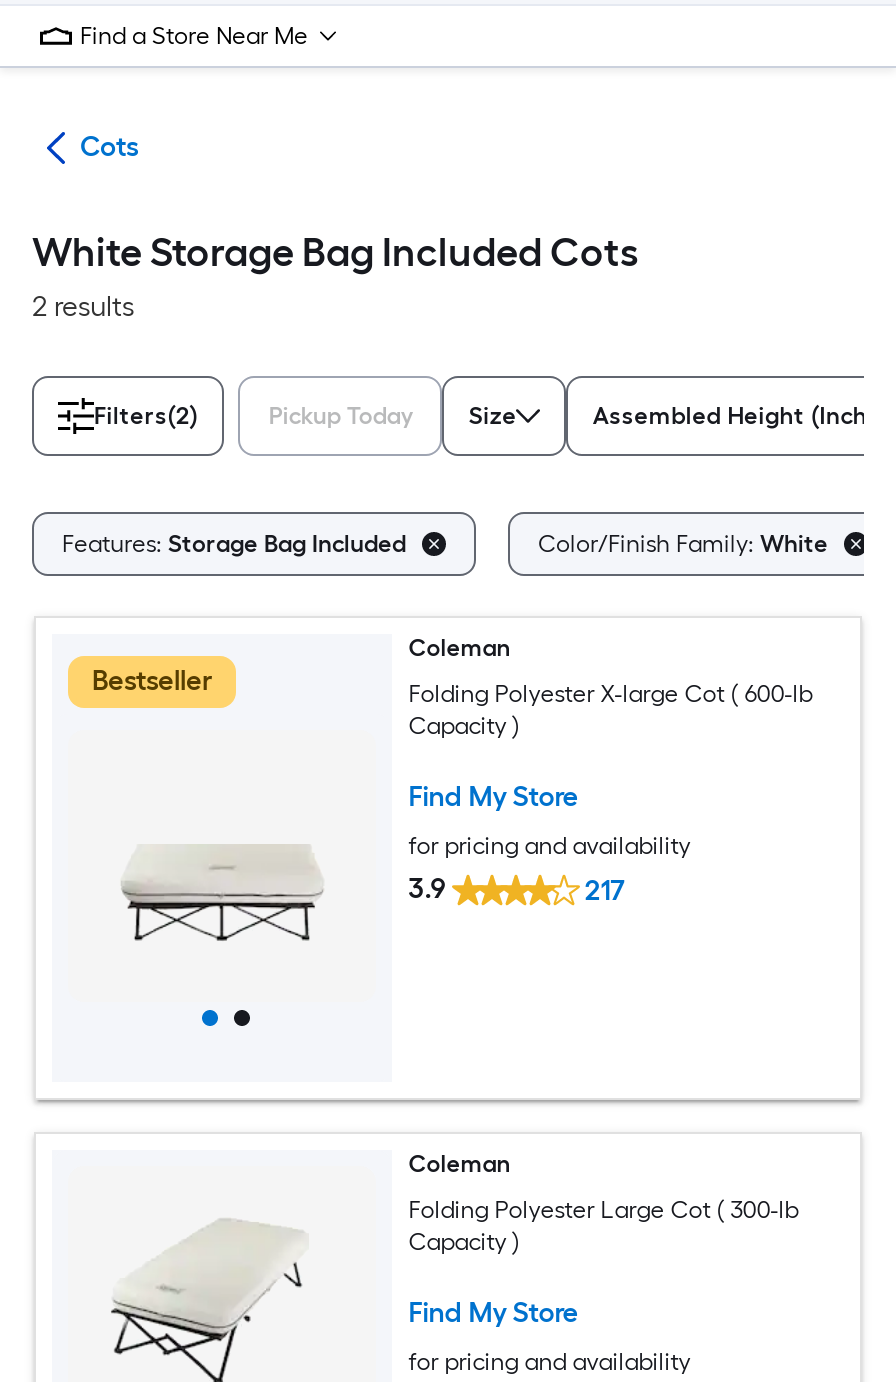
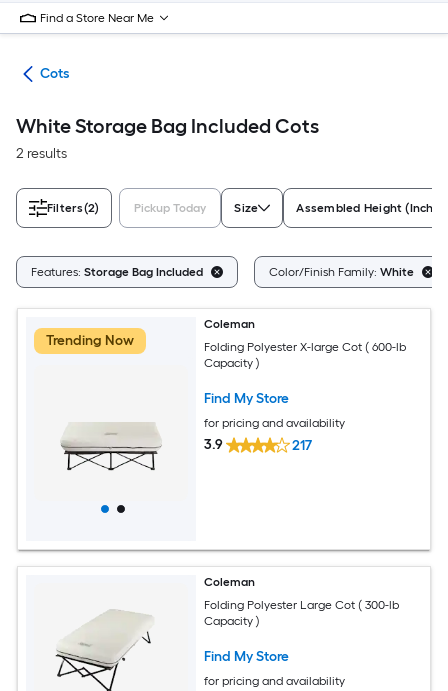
[92,664,212,698] Bestseller -> [46,332,134,349] Trending Now

